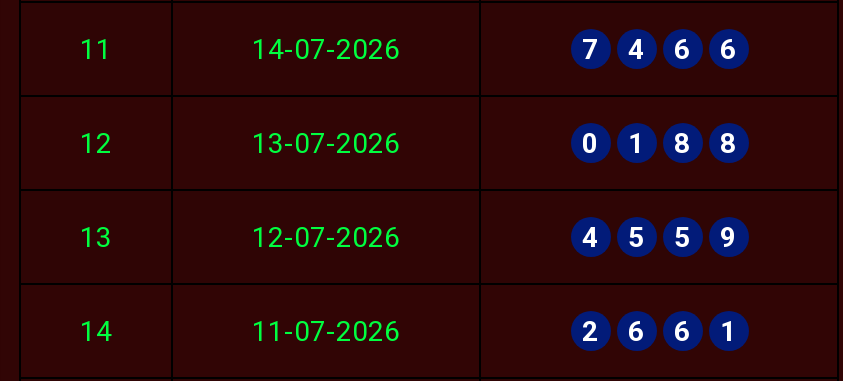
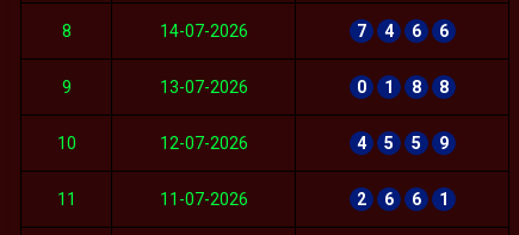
[80,33,112,65] 11 -> [61,21,71,41] 8
[80,127,112,159] 12 -> [61,78,71,97] 9
[80,221,112,253] 13 -> [57,134,76,153] 10
[80,315,112,347] 14 -> [57,190,76,209] 11

